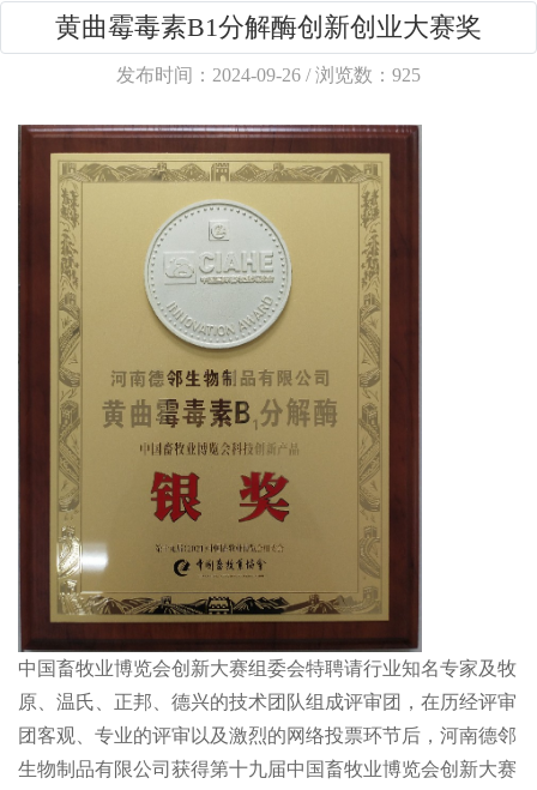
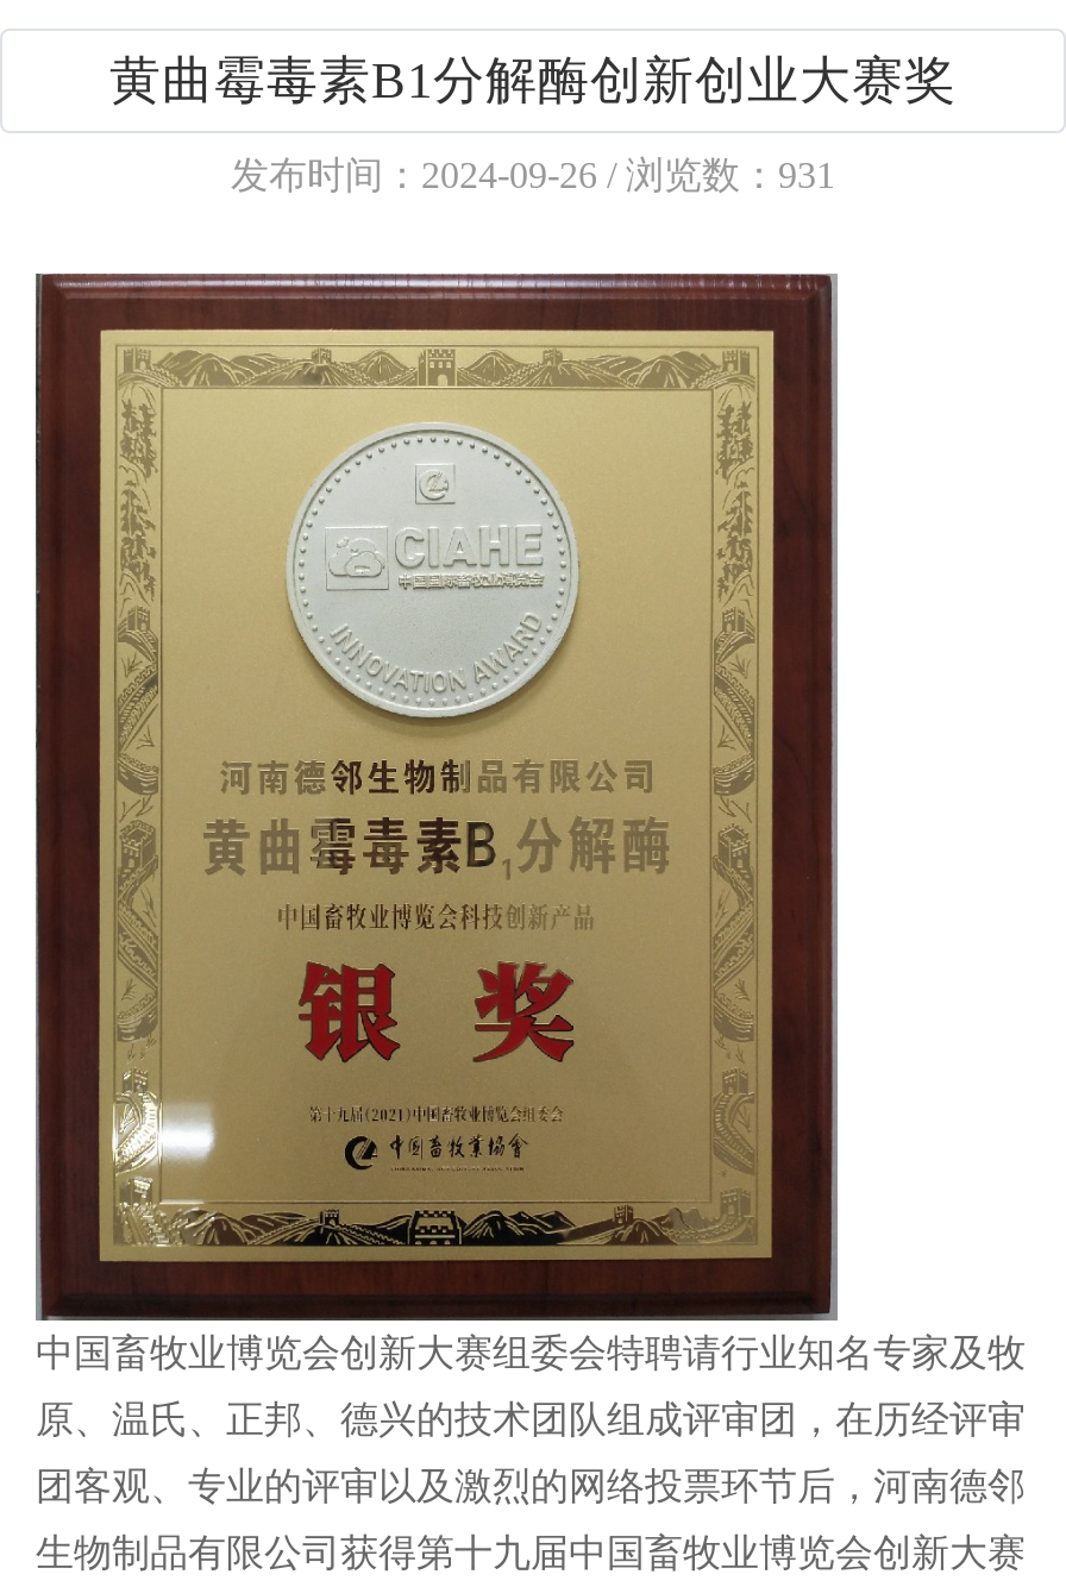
[116,64,421,85] 发布时间：2024-09-26 / 浏览数：925 -> [231,154,835,194] 发布时间：2024-09-26 / 浏览数：931

